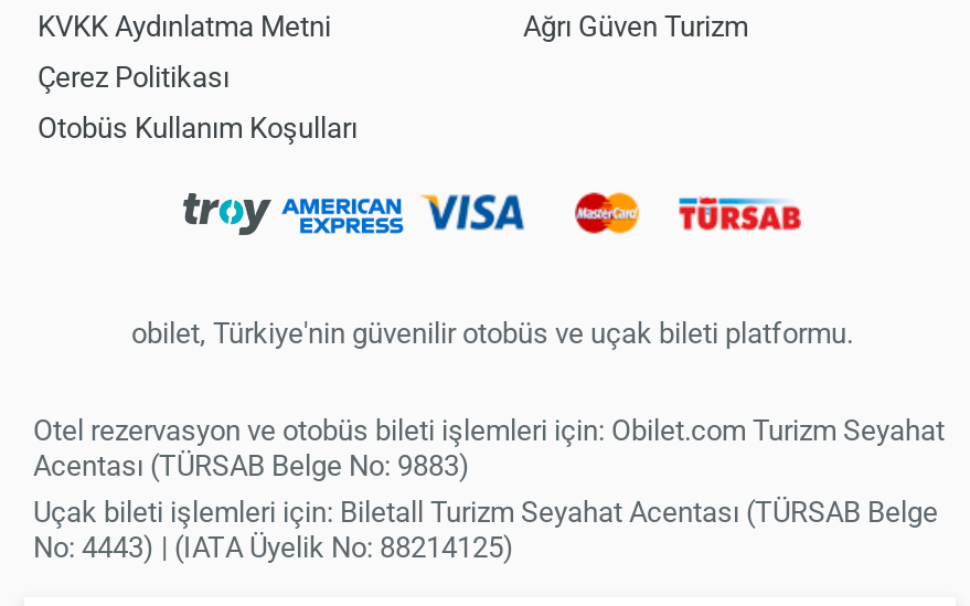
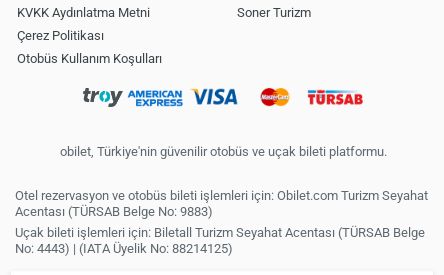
[523,10,748,43] Ağrı Güven Turizm -> [237,5,311,20] Soner Turizm

